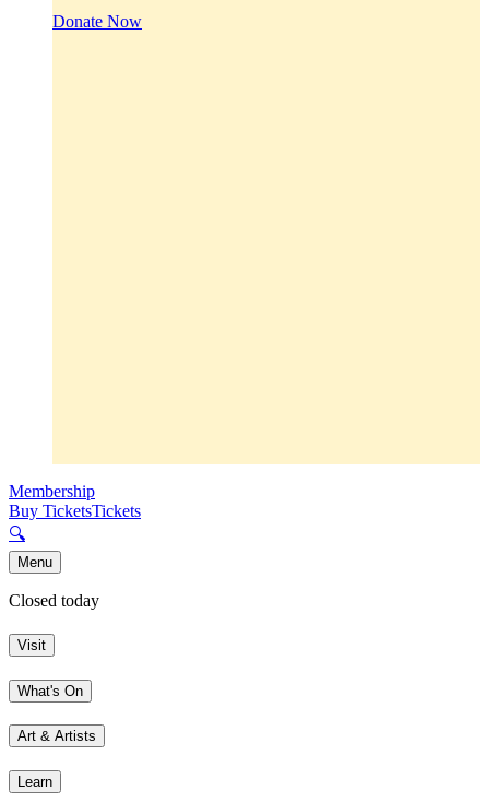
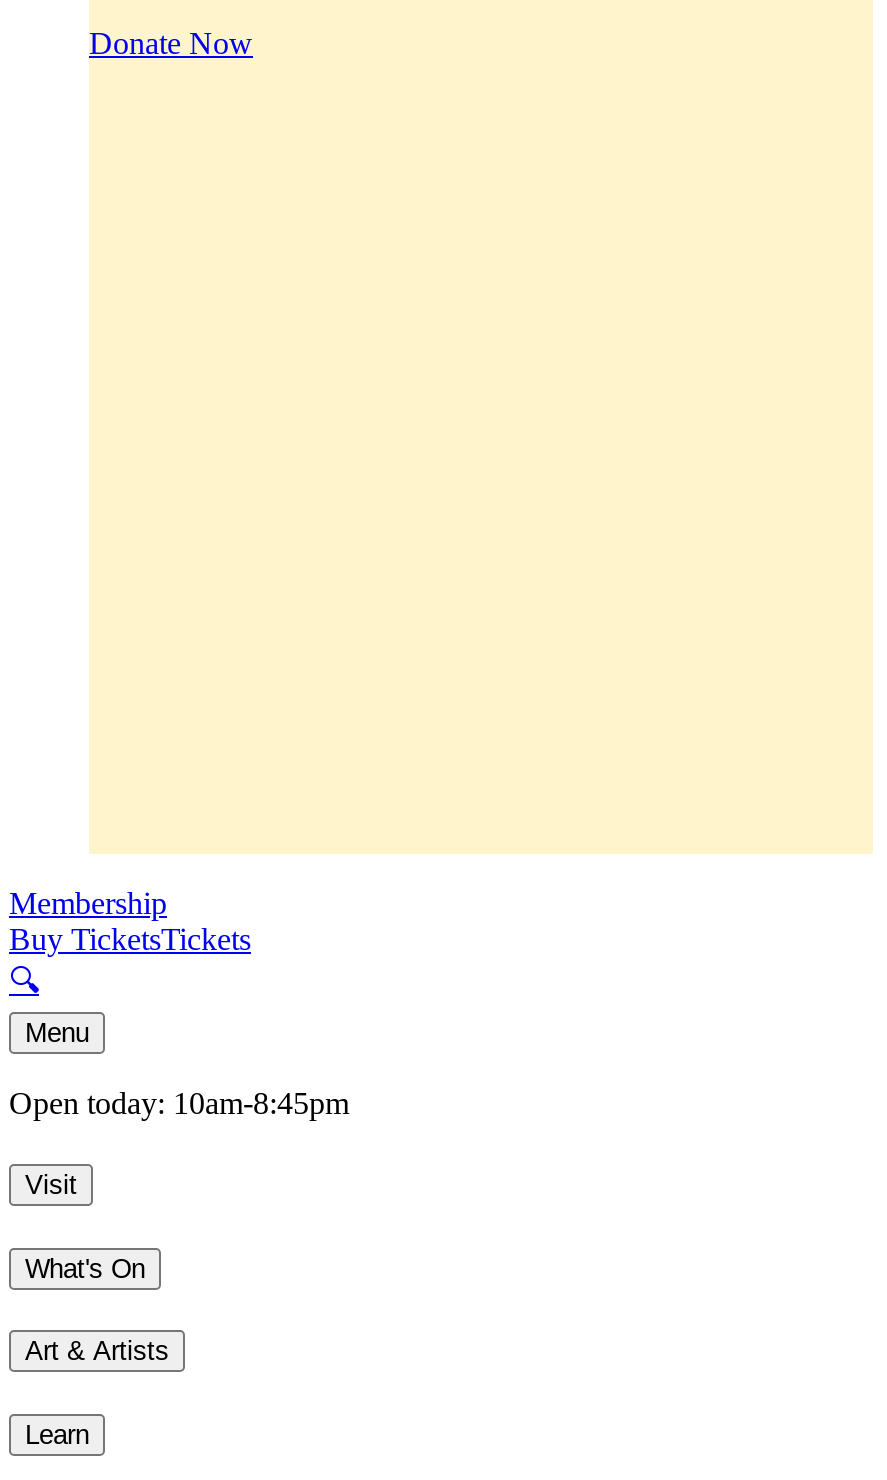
[9,591,99,610] Closed today -> [9,1087,349,1121] Open today: 10am-8:45pm

